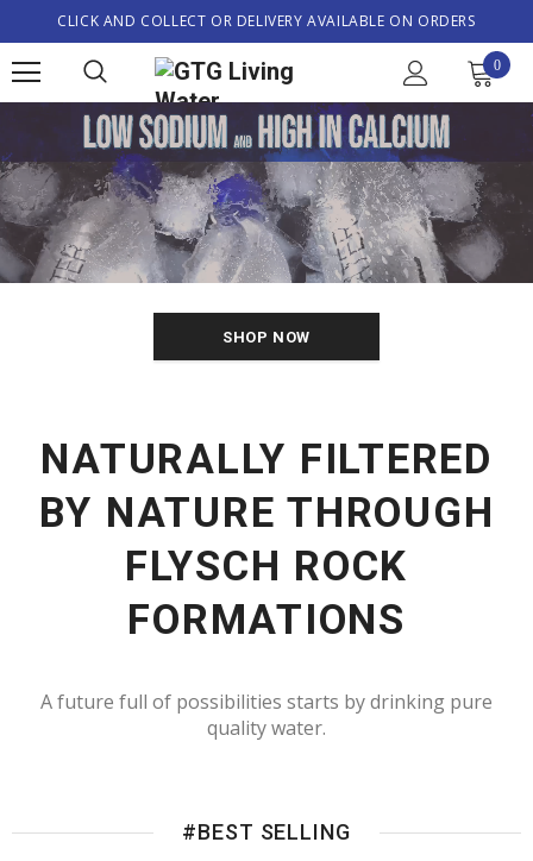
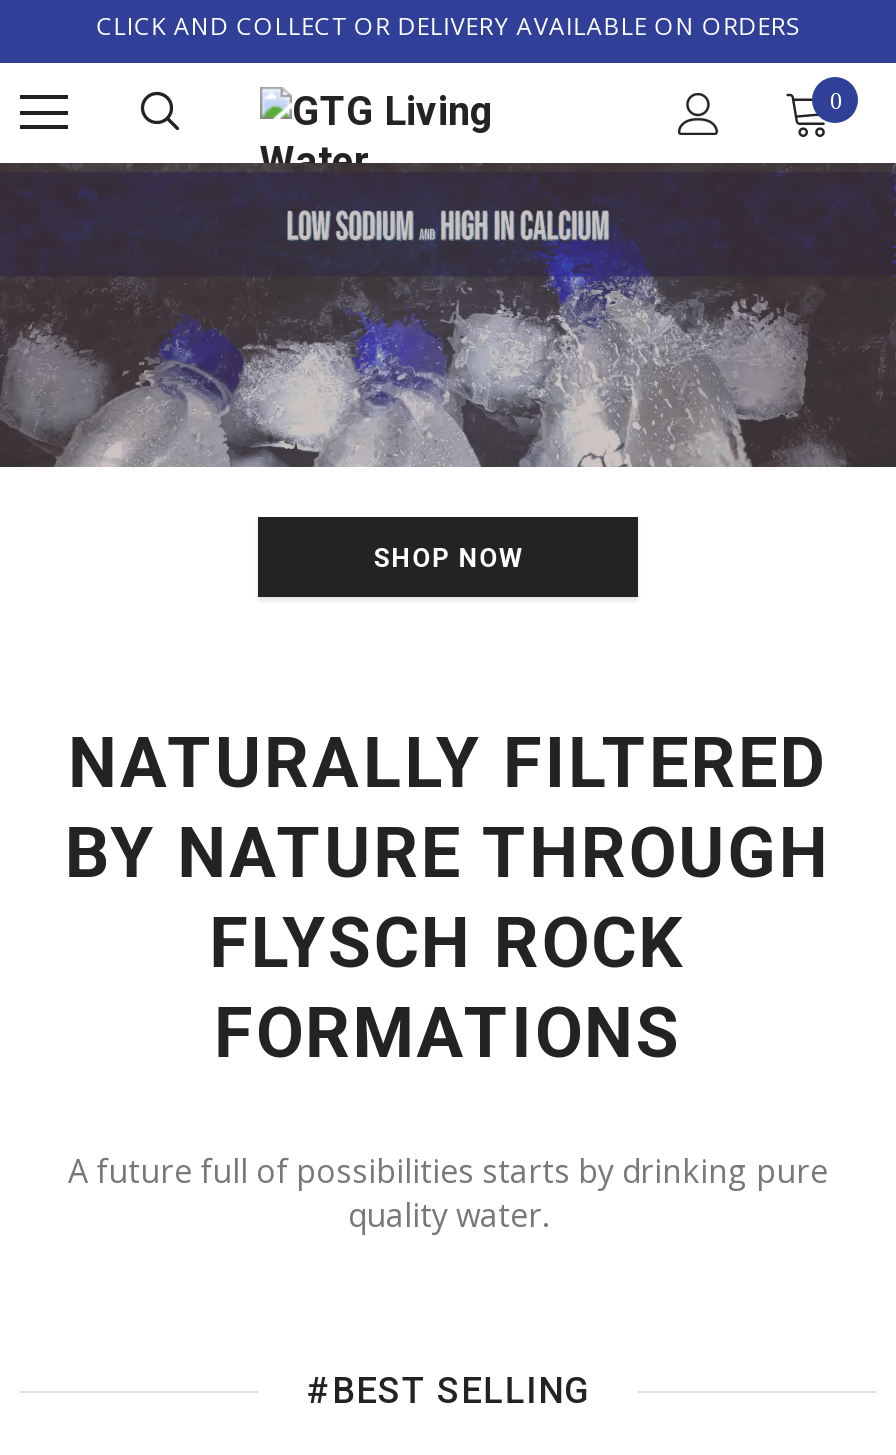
[4,103,503,283] [image] -> [6,165,844,467] [image]

